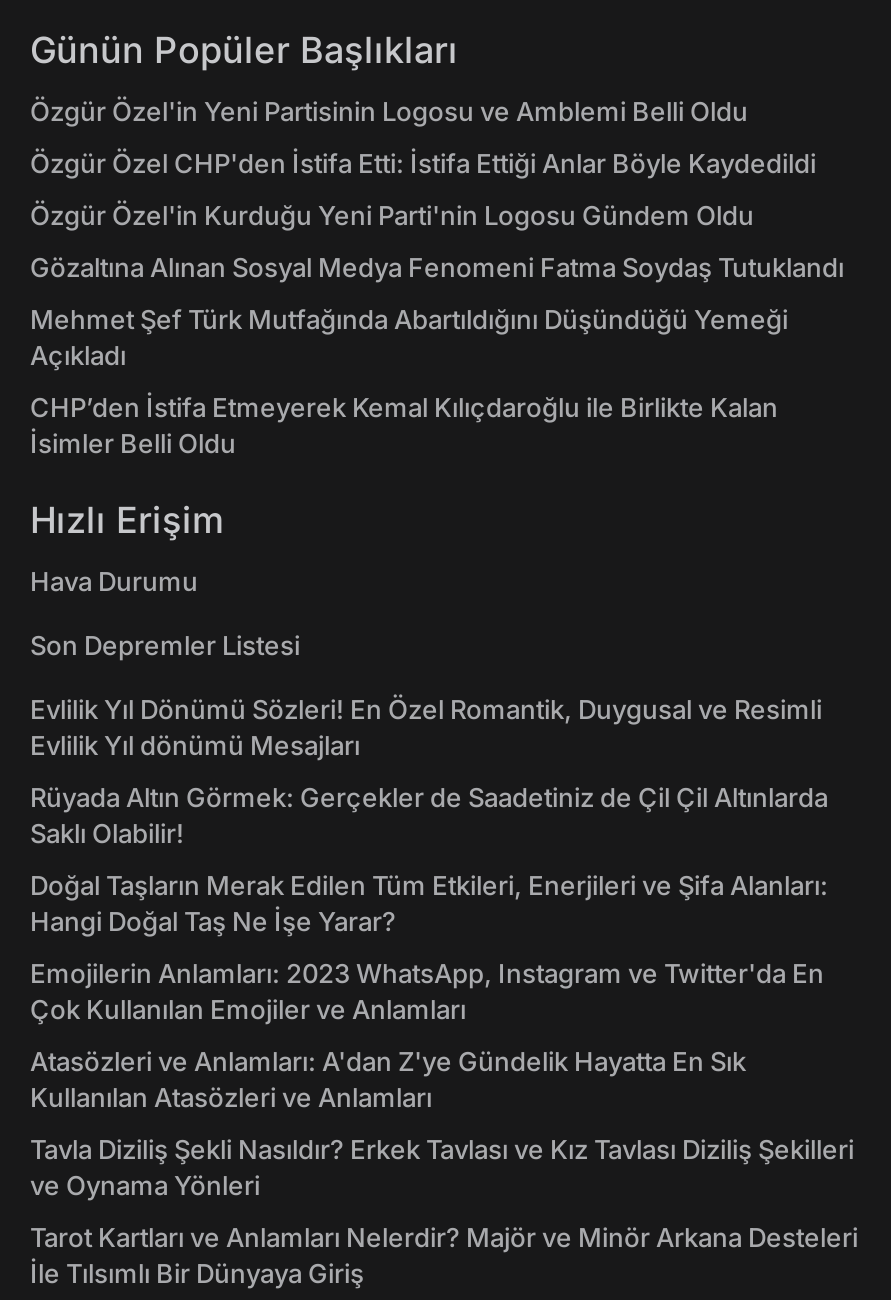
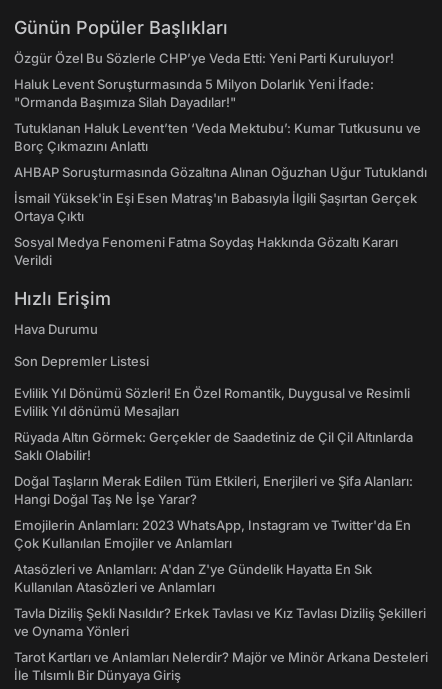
[30,95,748,127] Özgür Özel'in Yeni Partisinin Logosu ve Amblemi Belli Oldu -> [14,50,394,66] Özgür Özel Bu Sözlerle CHP’ye Veda Etti: Yeni Parti Kuruluyor!
[30,147,816,179] Özgür Özel CHP'den İstifa Etti: İstifa Ettiği Anlar Böyle Kaydedildi -> [14,76,374,110] Haluk Levent Soruşturmasında 5 Milyon Dolarlık Yeni İfade: | "Ormanda Başımıza Silah Dayadılar!"
[30,199,754,231] Özgür Özel'in Kurduğu Yeni Parti'nin Logosu Gündem Oldu -> [14,120,421,154] Tutuklanan Haluk Levent’ten ‘Veda Mektubu’: Kumar Tutkusunu ve | Borç Çıkmazını Anlattı
[30,251,844,283] Gözaltına Alınan Sosyal Medya Fenomeni Fatma Soydaş Tutuklandı -> [14,164,427,180] AHBAP Soruşturmasında Gözaltına Alınan Oğuzhan Uğur Tutuklandı
[30,303,788,371] Mehmet Şef Türk Mutfağında Abartıldığını Düşündüğü Yemeği | Açıkladı -> [14,190,417,224] İsmail Yüksek'in Eşi Esen Matraş'ın Babasıyla İlgili Şaşırtan Gerçek | Ortaya Çıktı
[30,391,778,459] CHP’den İstifa Etmeyerek Kemal Kılıçdaroğlu ile Birlikte Kalan | İsimler Belli Oldu -> [14,234,398,268] Sosyal Medya Fenomeni Fatma Soydaş Hakkında Gözaltı Kararı | Verildi

